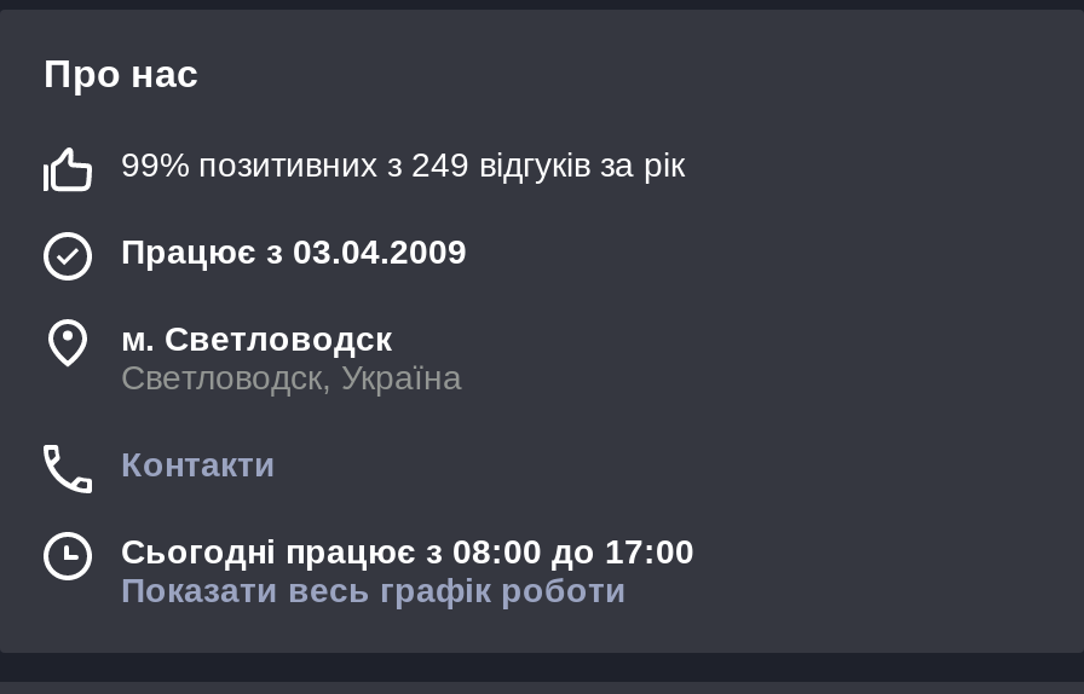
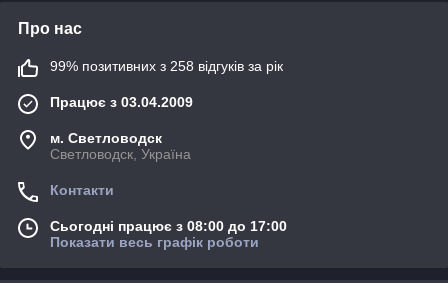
[121,146,685,185] 99% позитивних з 249 відгуків за рік -> [50,58,283,74] 99% позитивних з 258 відгуків за рік

